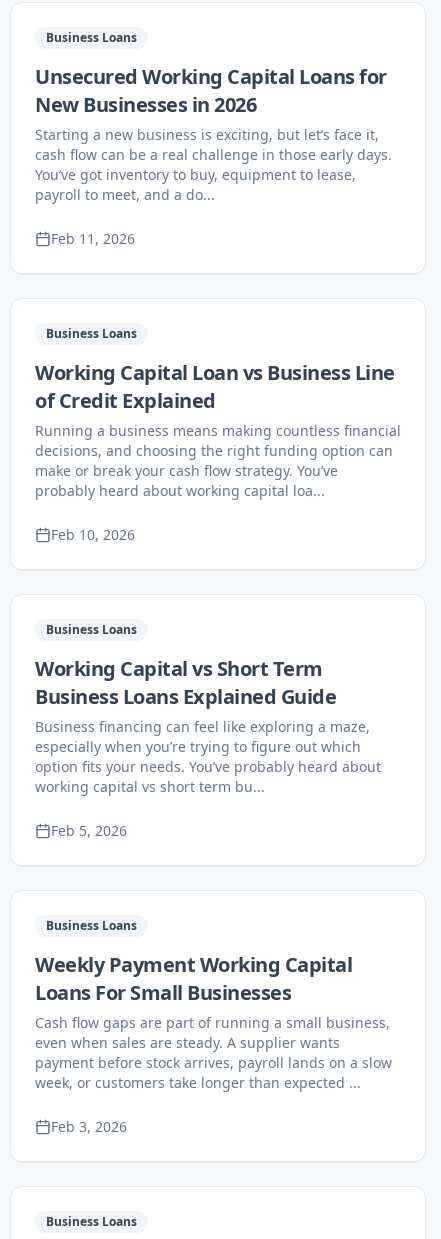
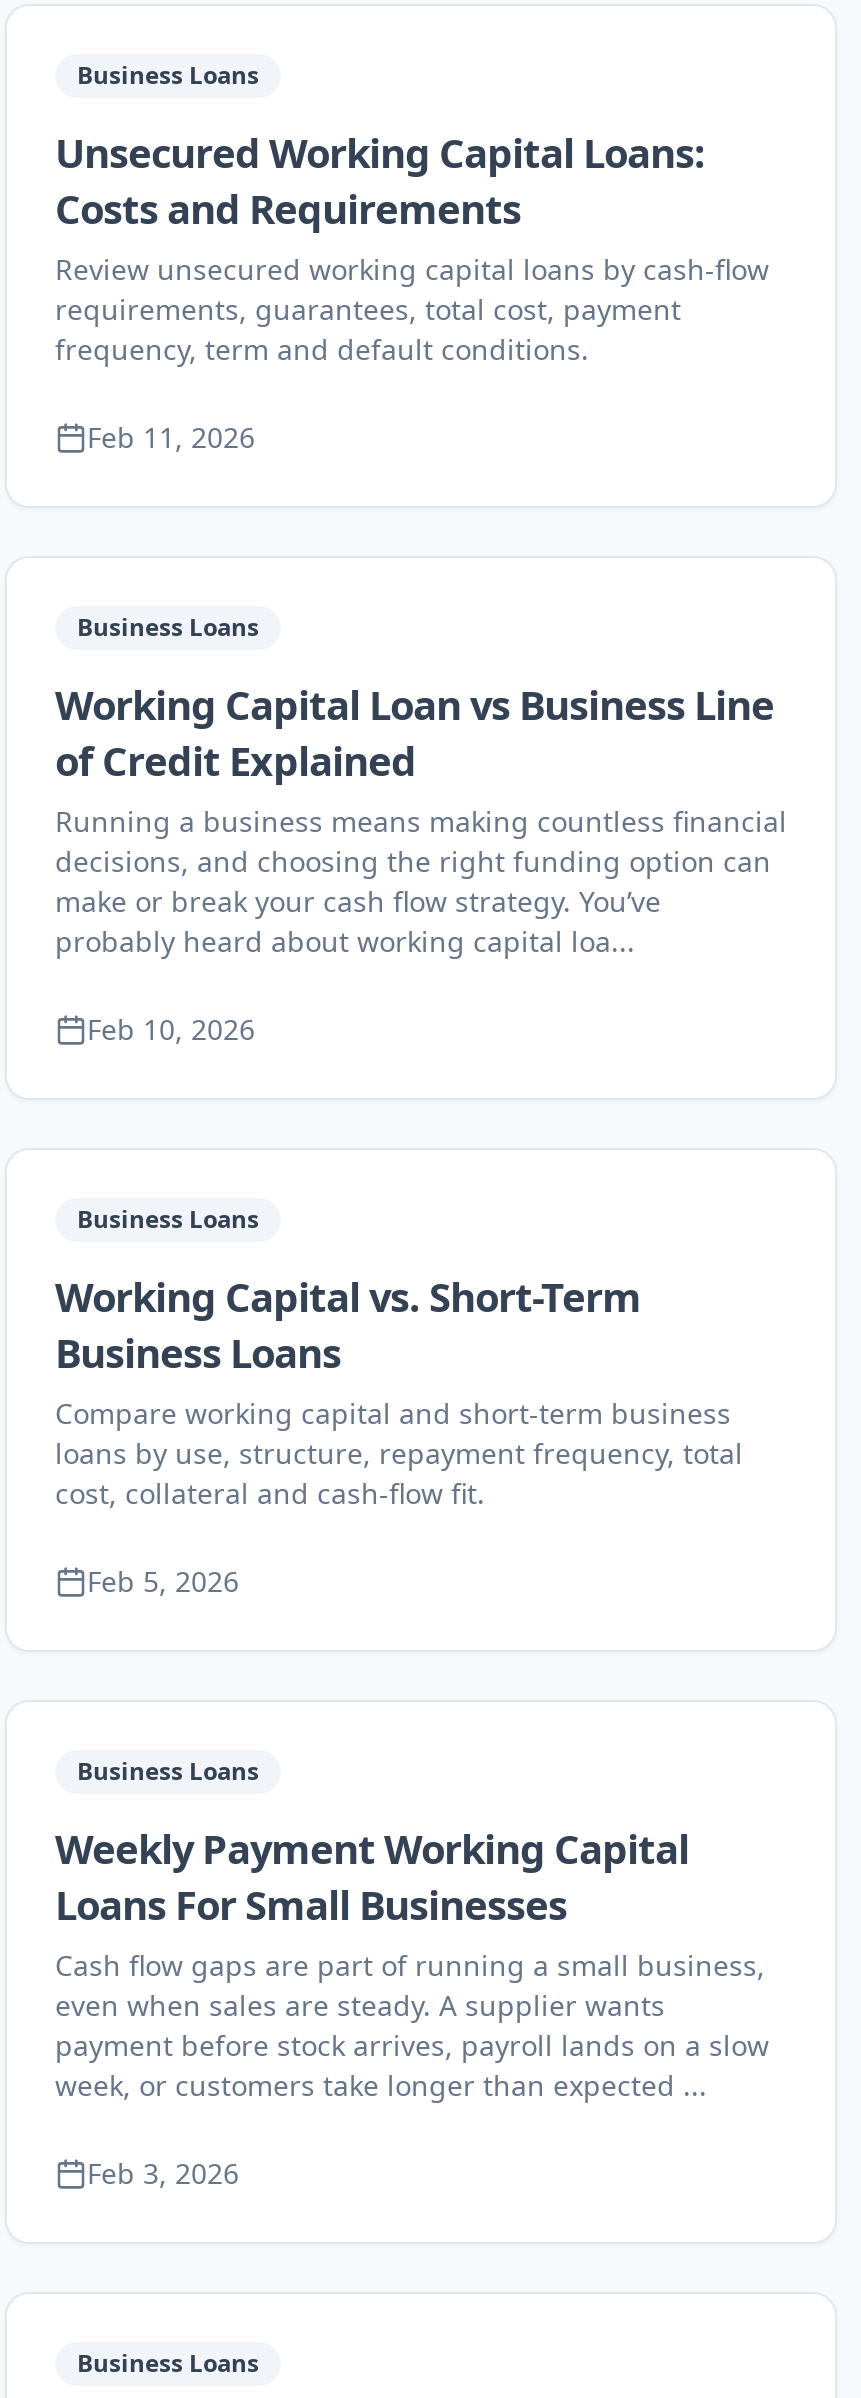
[35,63,392,204] Unsecured Working Capital Loans for | New Businesses in 2026 | Starting a new business is exciting, but let’s face it, | cash flow can be a real challenge in those early days. | You’ve got inventory to buy, equipment to lease, | payroll to meet, and a do... -> [55,126,769,368] Unsecured Working Capital Loans: | Costs and Requirements | Review unsecured working capital loans by cash-flow | requirements, guarantees, total cost, payment | frequency, term and default conditions.
[35,655,381,796] Working Capital vs Short Term | Business Loans Explained Guide | Business financing can feel like exploring a maze, | especially when you’re trying to figure out which | option fits your needs. You’ve probably heard about | working capital vs short term bu... -> [55,1270,743,1512] Working Capital vs. Short-Term | Business Loans | Compare working capital and short-term business | loans by use, structure, repayment frequency, total | cost, collateral and cash-flow fit.

